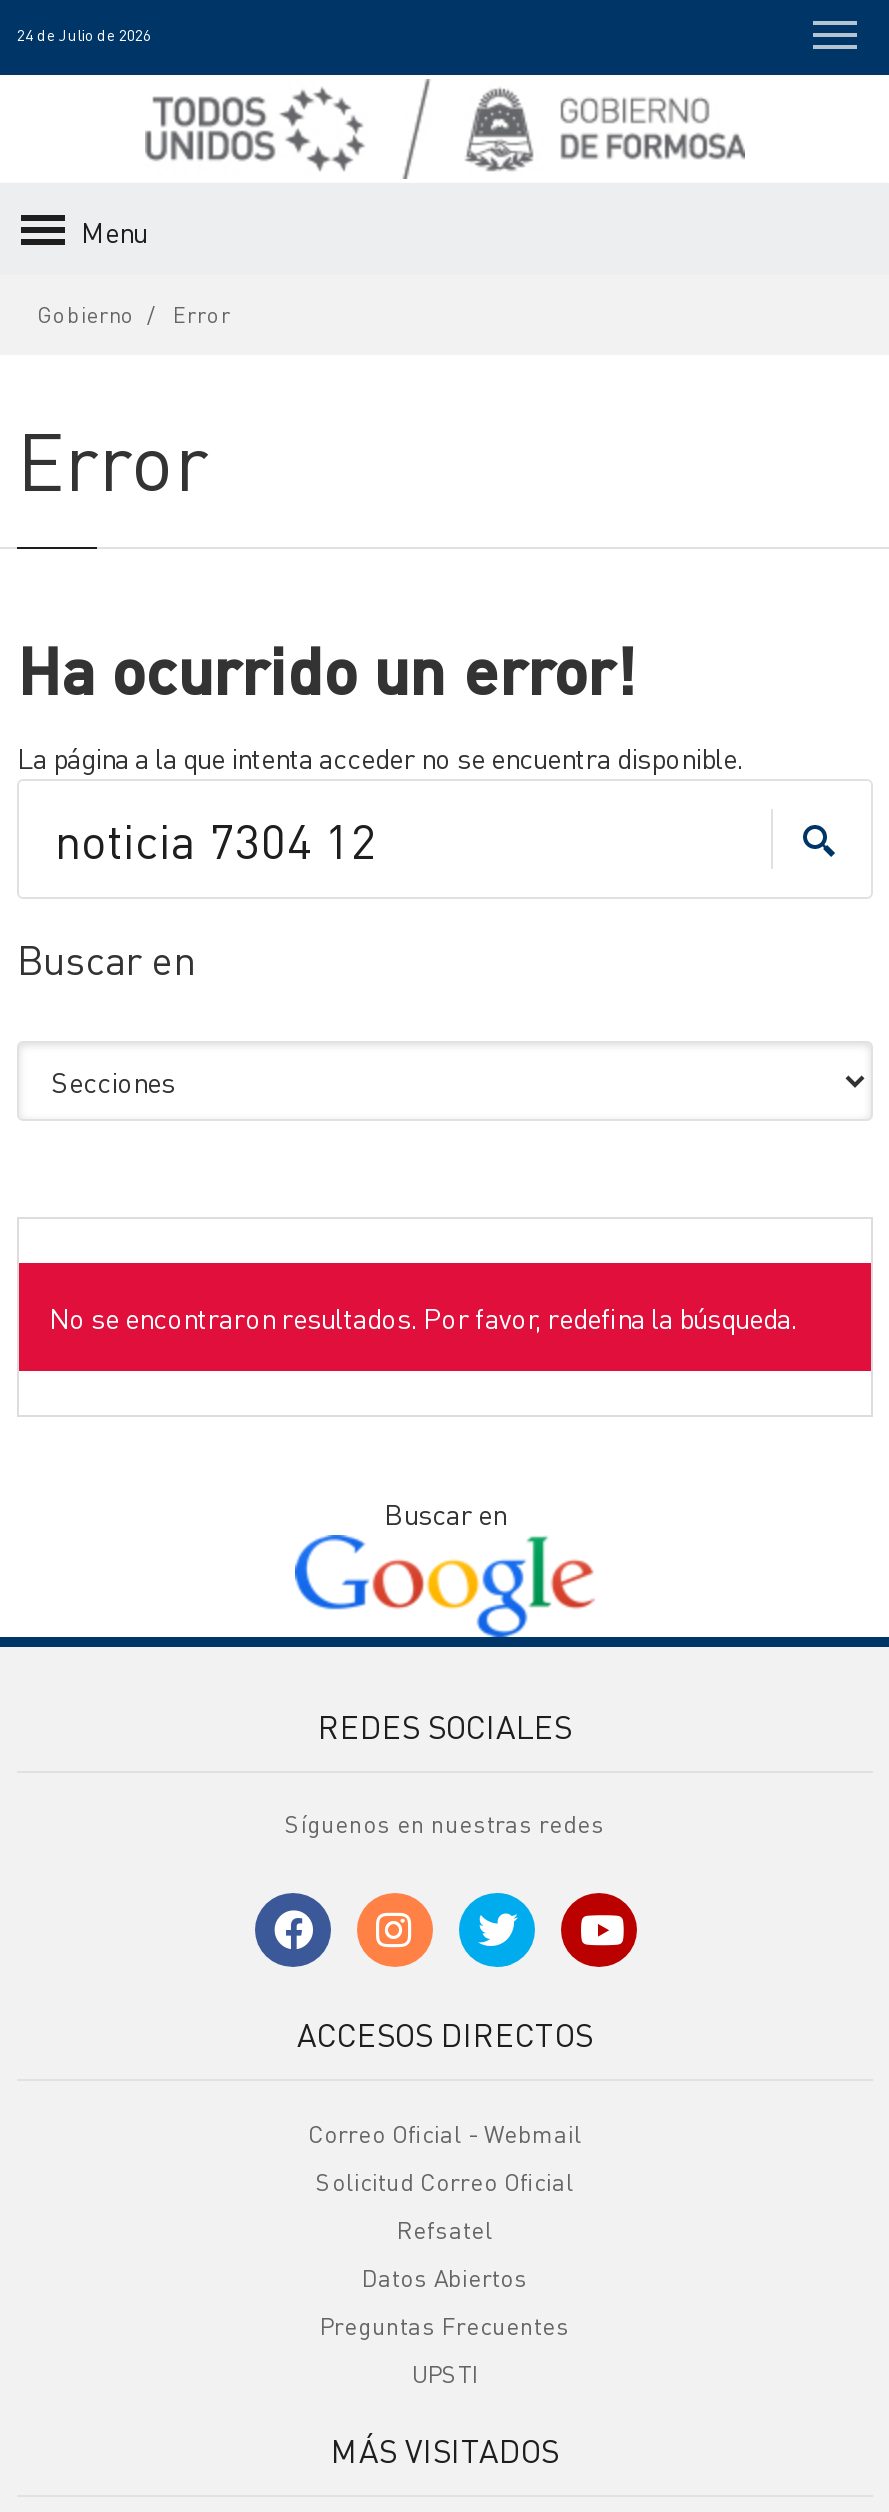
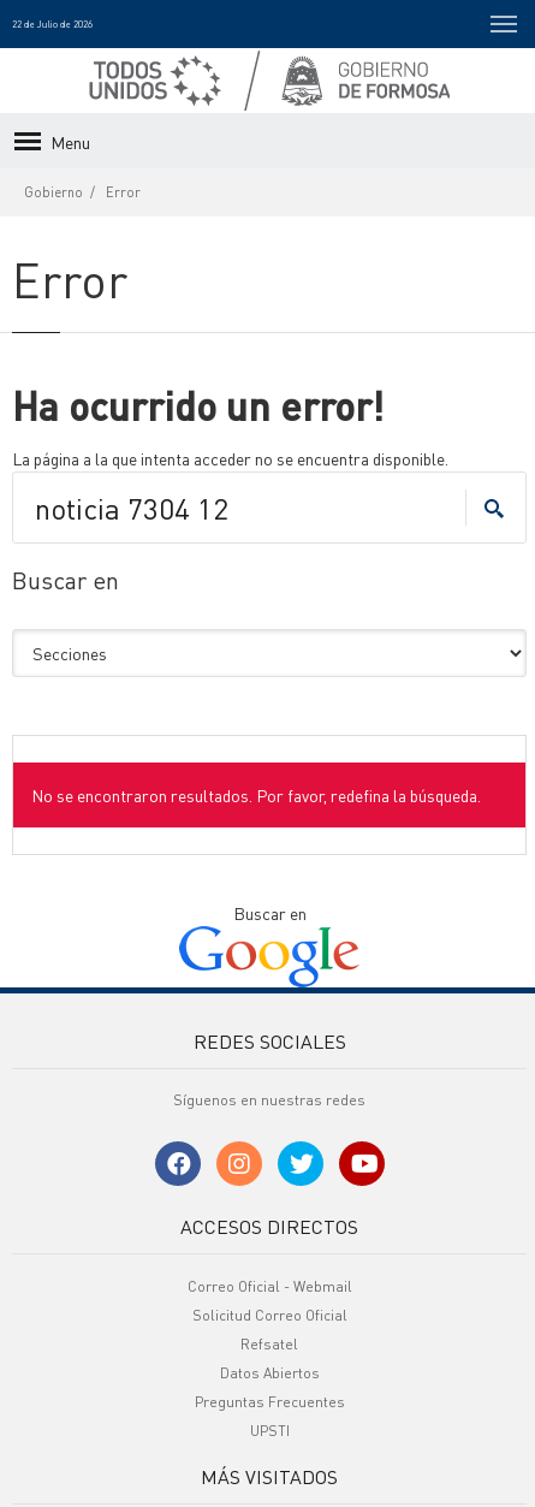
[17,25,151,45] 24 de Julio de 2026 -> [12,18,93,30] 22 de Julio de 2026

